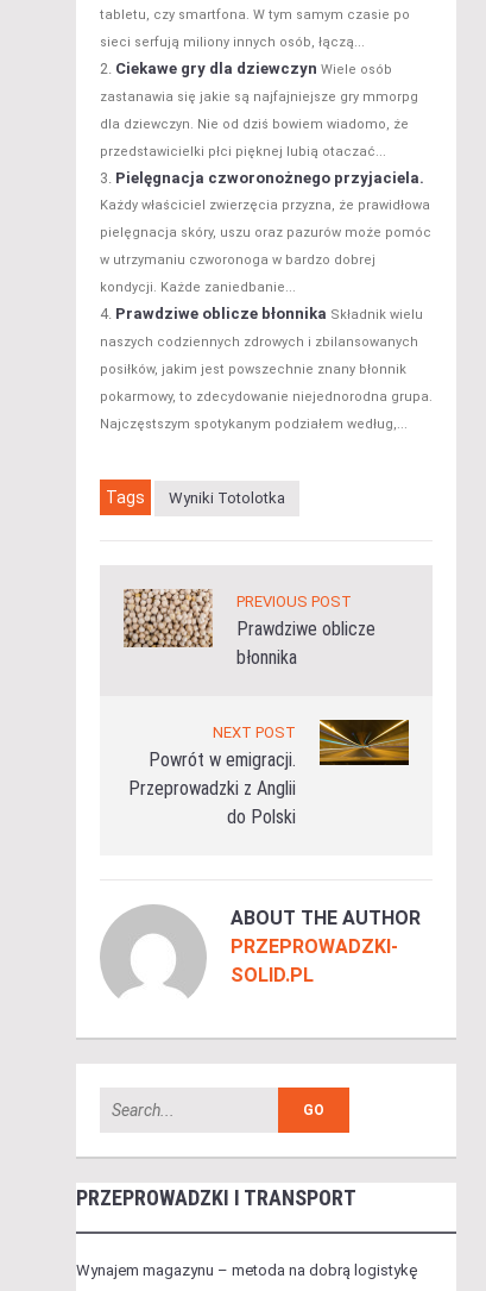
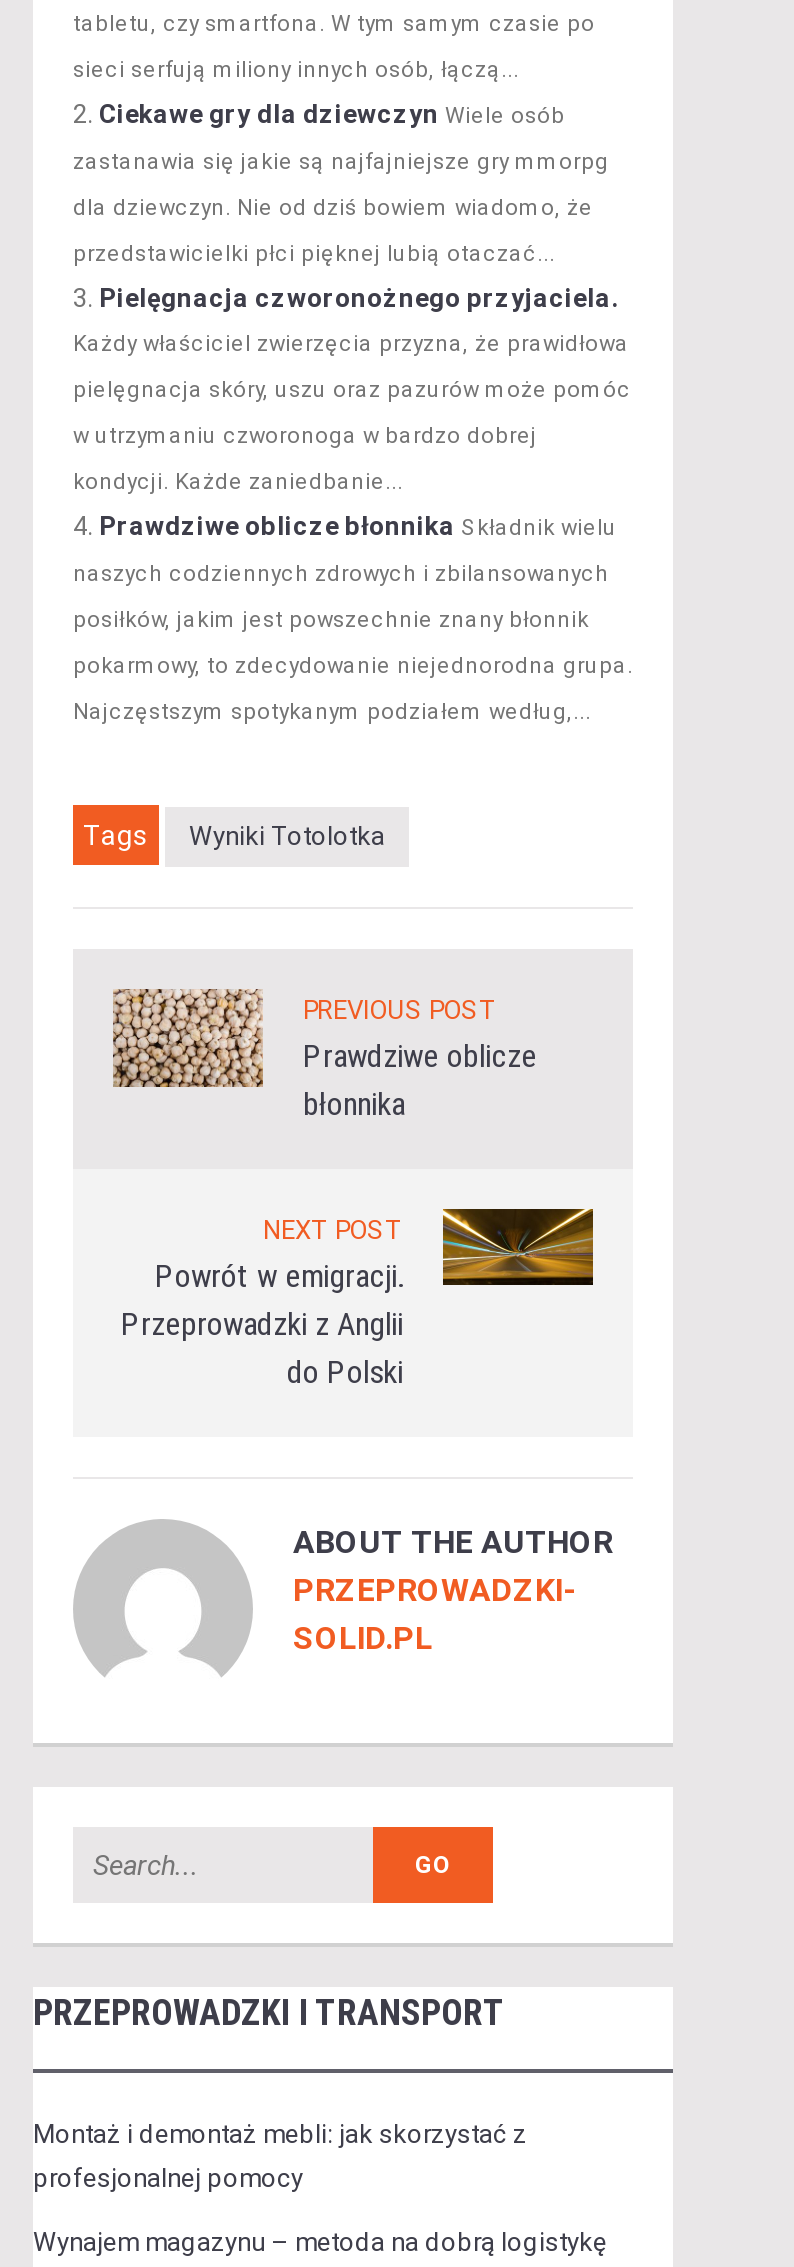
none -> [33,2118,527,2192] Montaż i demontaż mebli: jak skorzystać z | profesjonalnej pomocy

